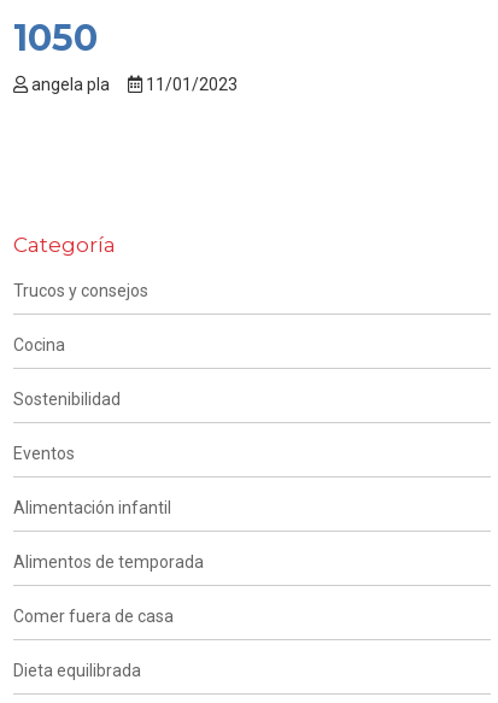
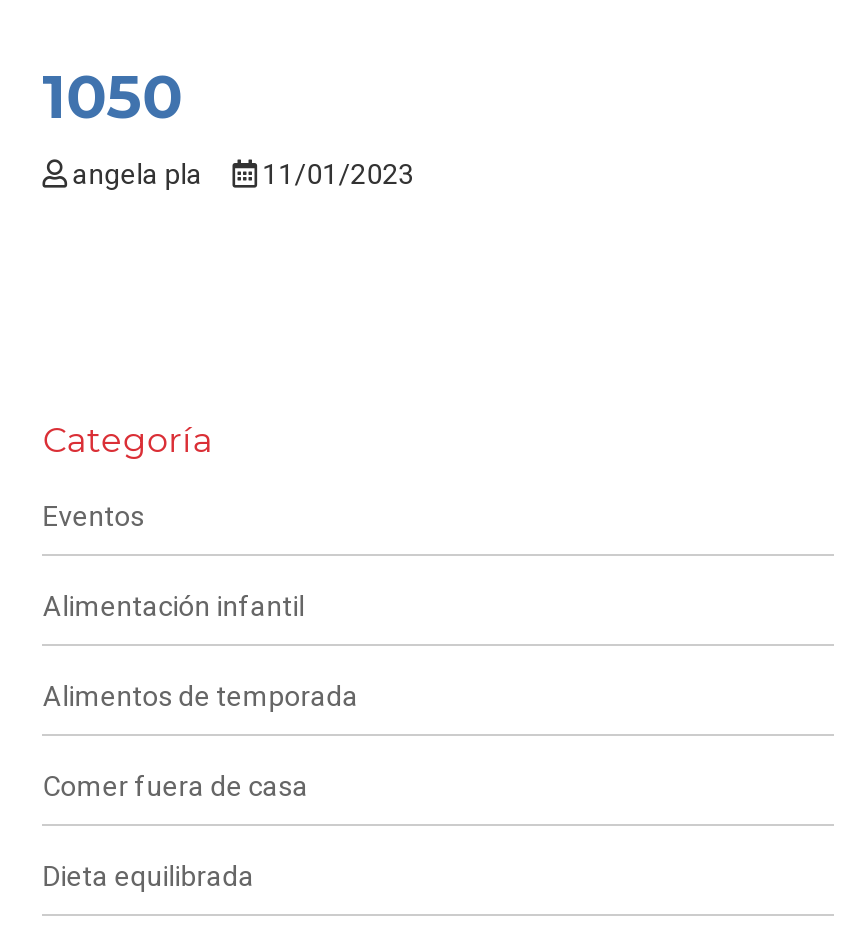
[14,280,149,408] Trucos y consejos | Cocina | Sostenibilidad -> none

